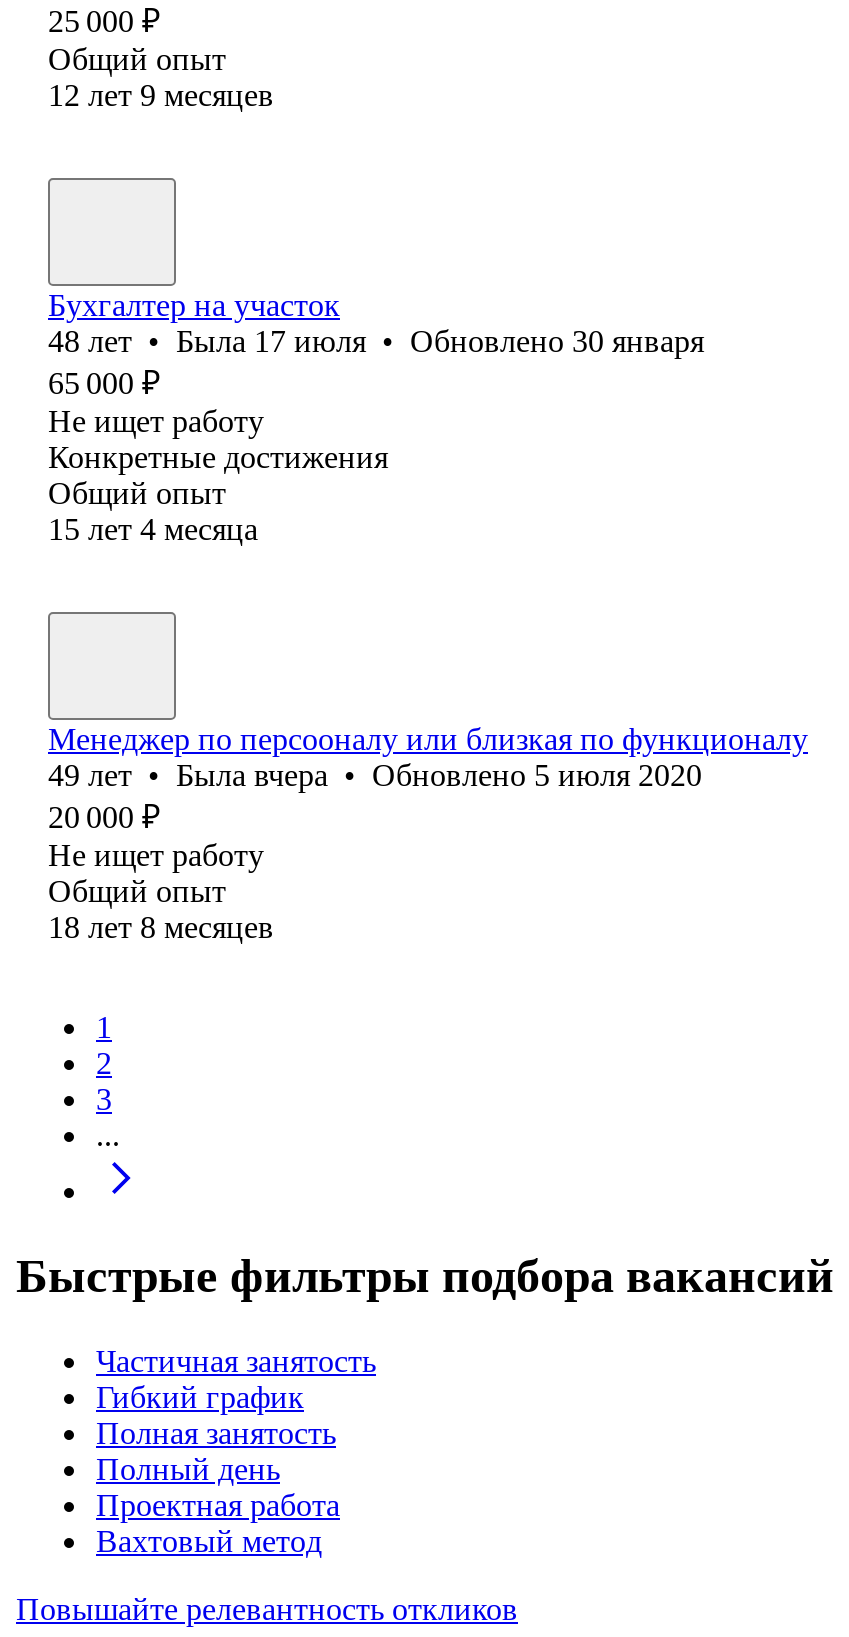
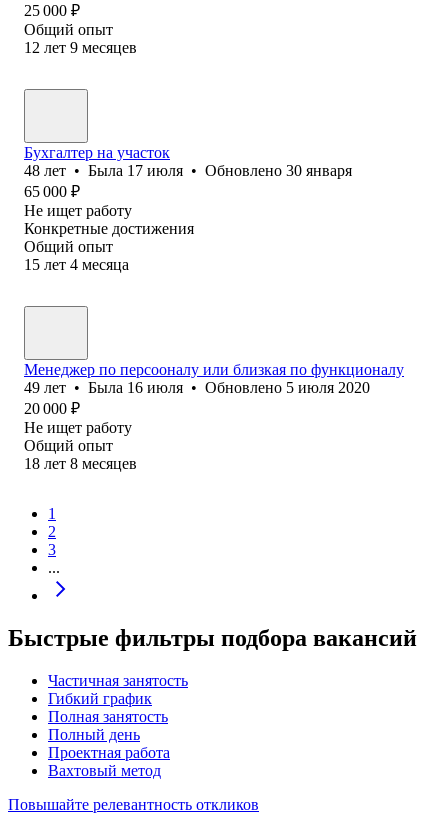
[48,758,702,792] 49 лет • Была вчера • Обновлено 5 июля 2020 -> [24,379,370,396] 49 лет • Была 16 июля • Обновлено 5 июля 2020

